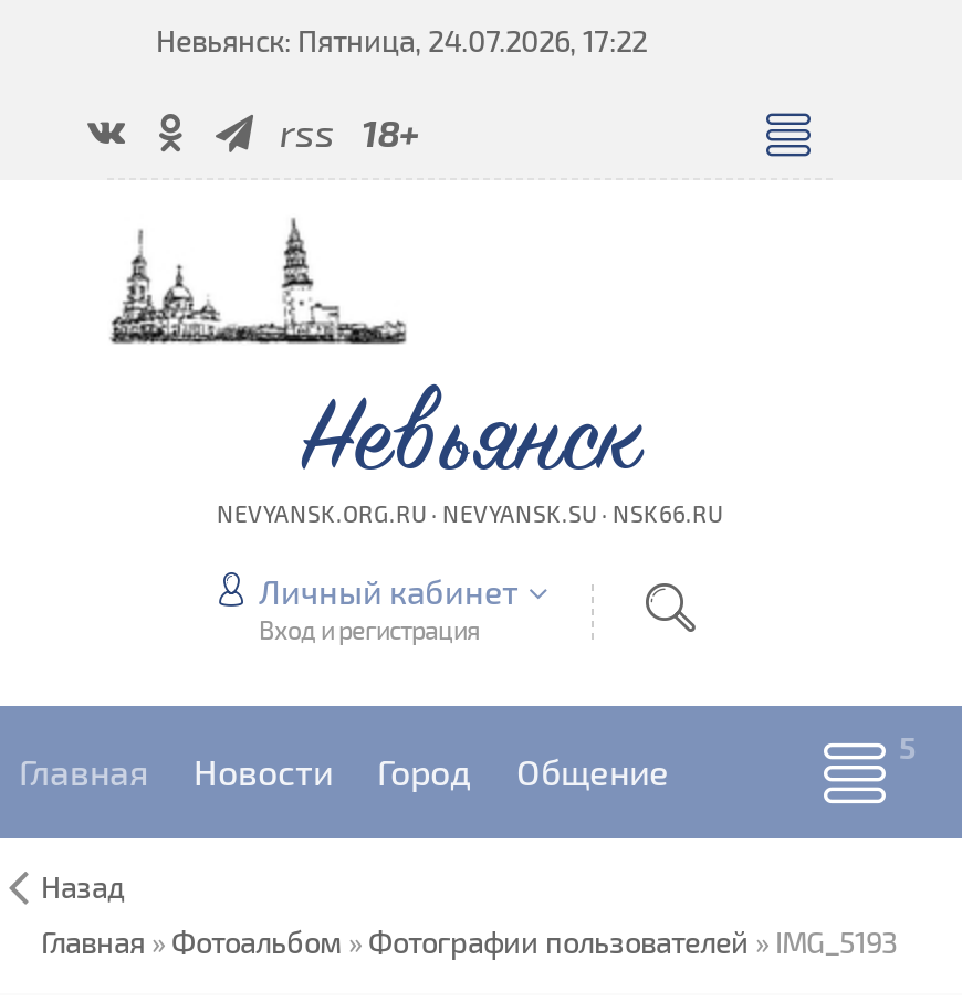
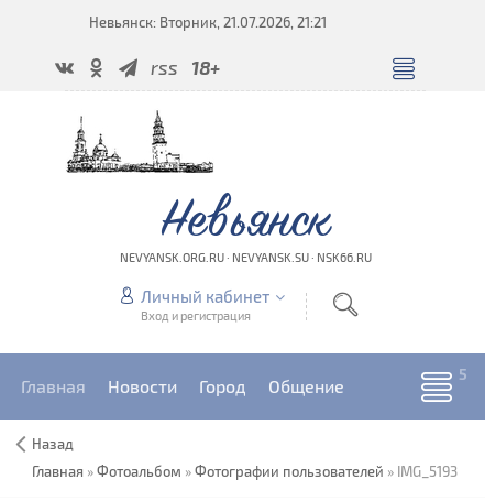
[156,23,647,59] Невьянск: Пятница, 24.07.2026, 17:22 -> [89,13,327,31] Невьянск: Вторник, 21.07.2026, 21:21

